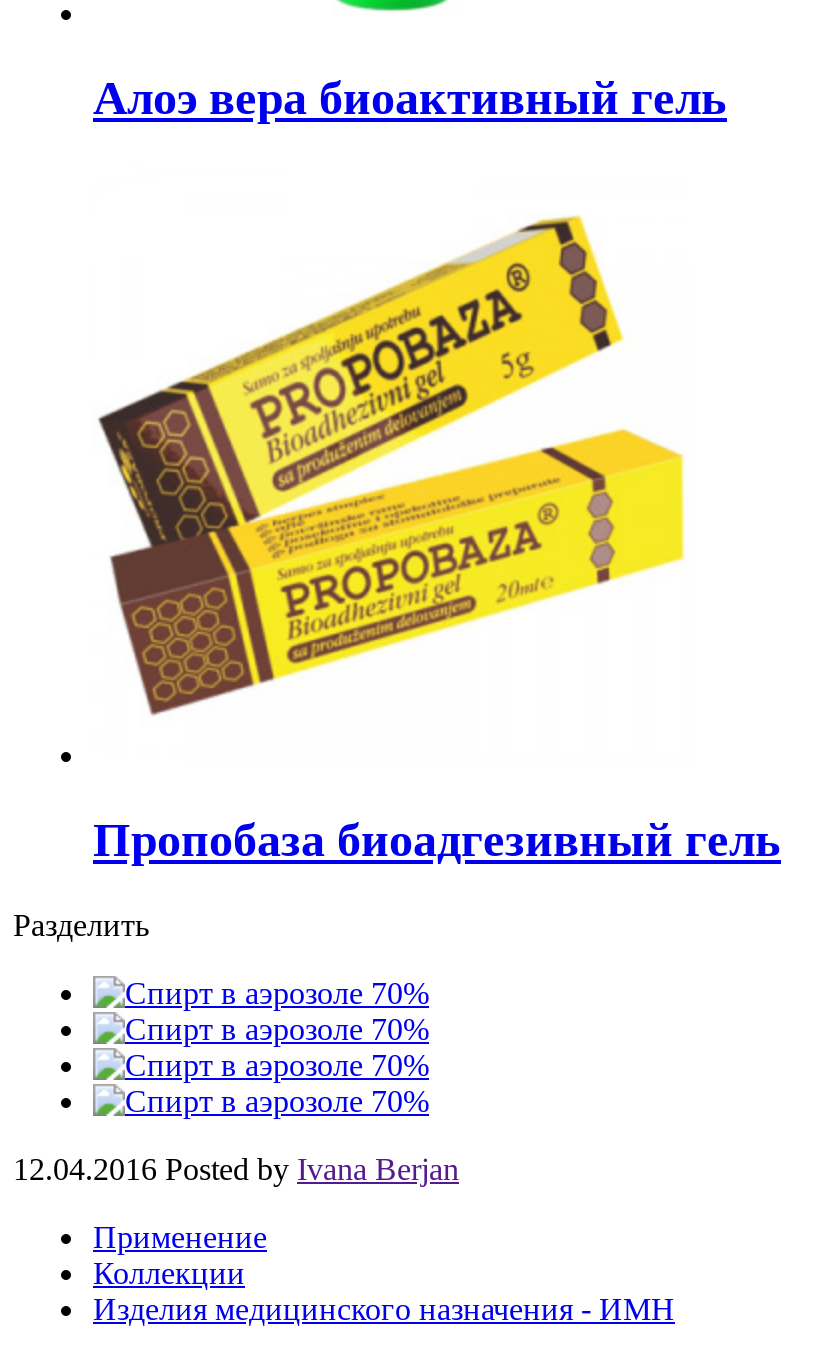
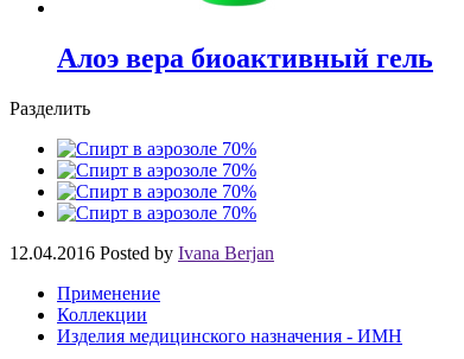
[97,214,685,716] [image] -> none
[93,814,781,866] Пропобаза биоадгезивный гель -> none

